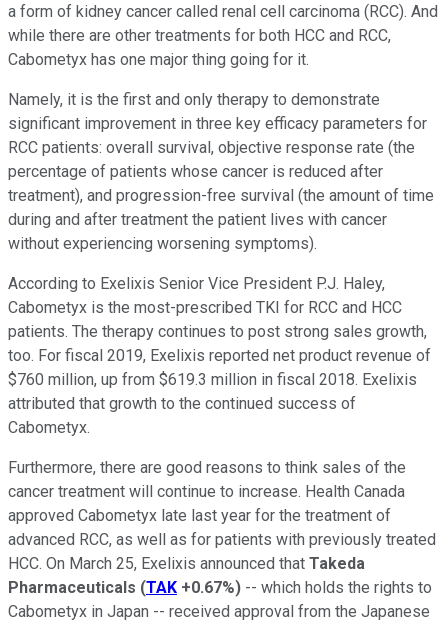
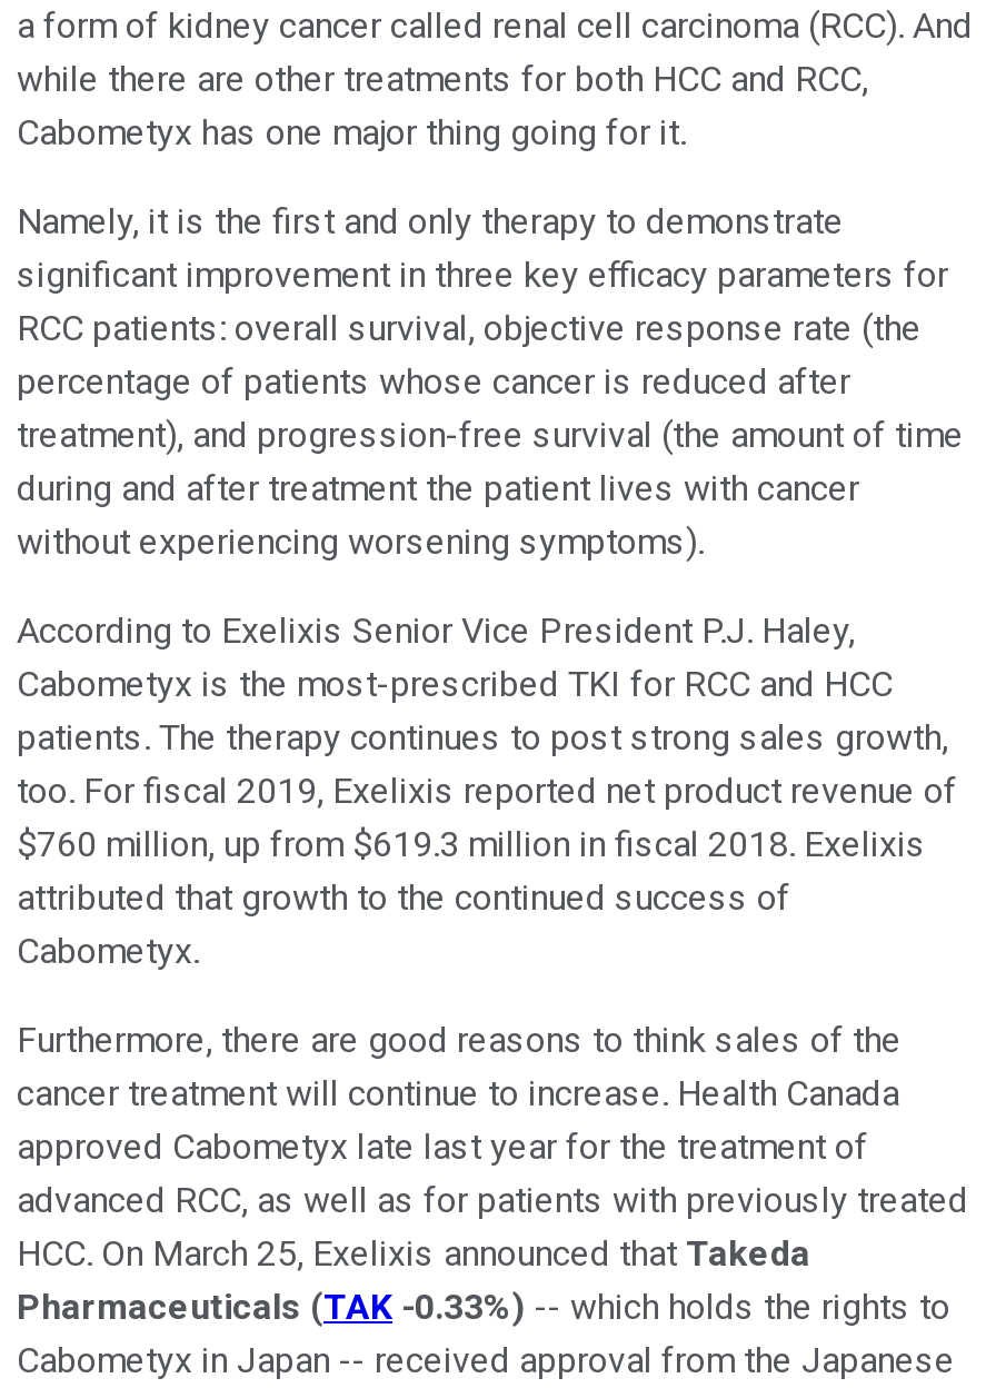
[8,578,432,597] Pharmaceuticals (TAK +0.67%) -- which holds the rights to -> [17,1287,950,1329] Pharmaceuticals (TAK -0.33%) -- which holds the rights to

